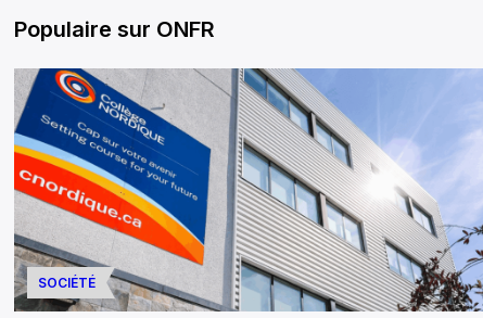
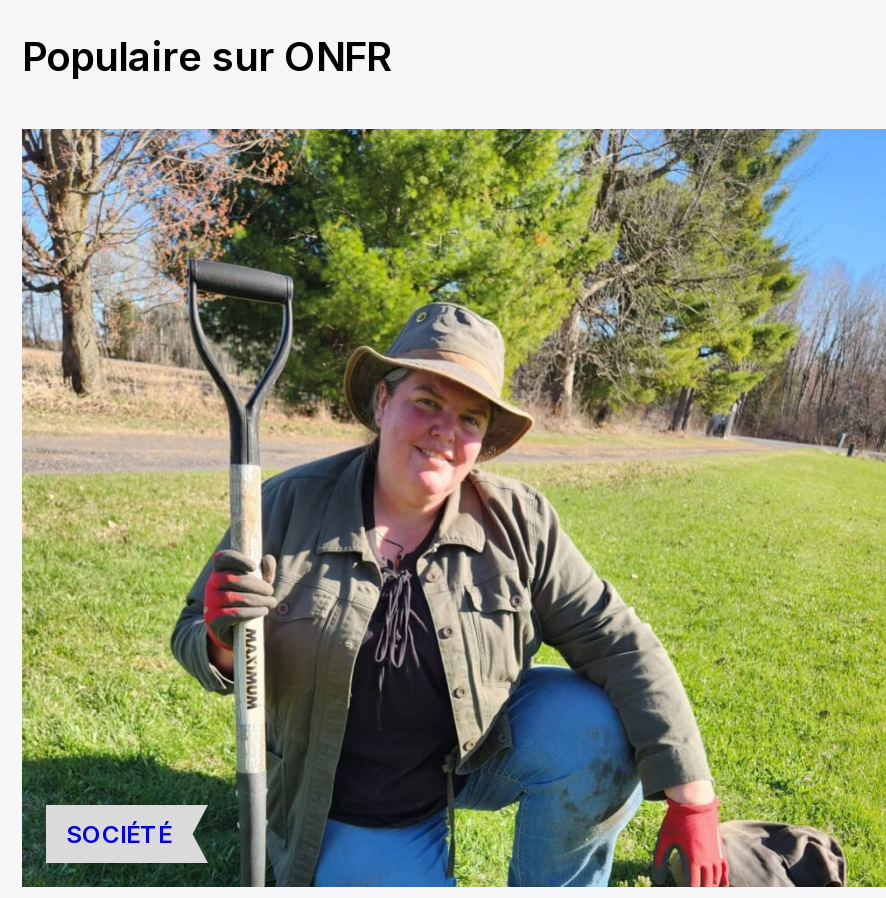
[13,67,480,313] [image] -> [20,127,880,889] [image]

